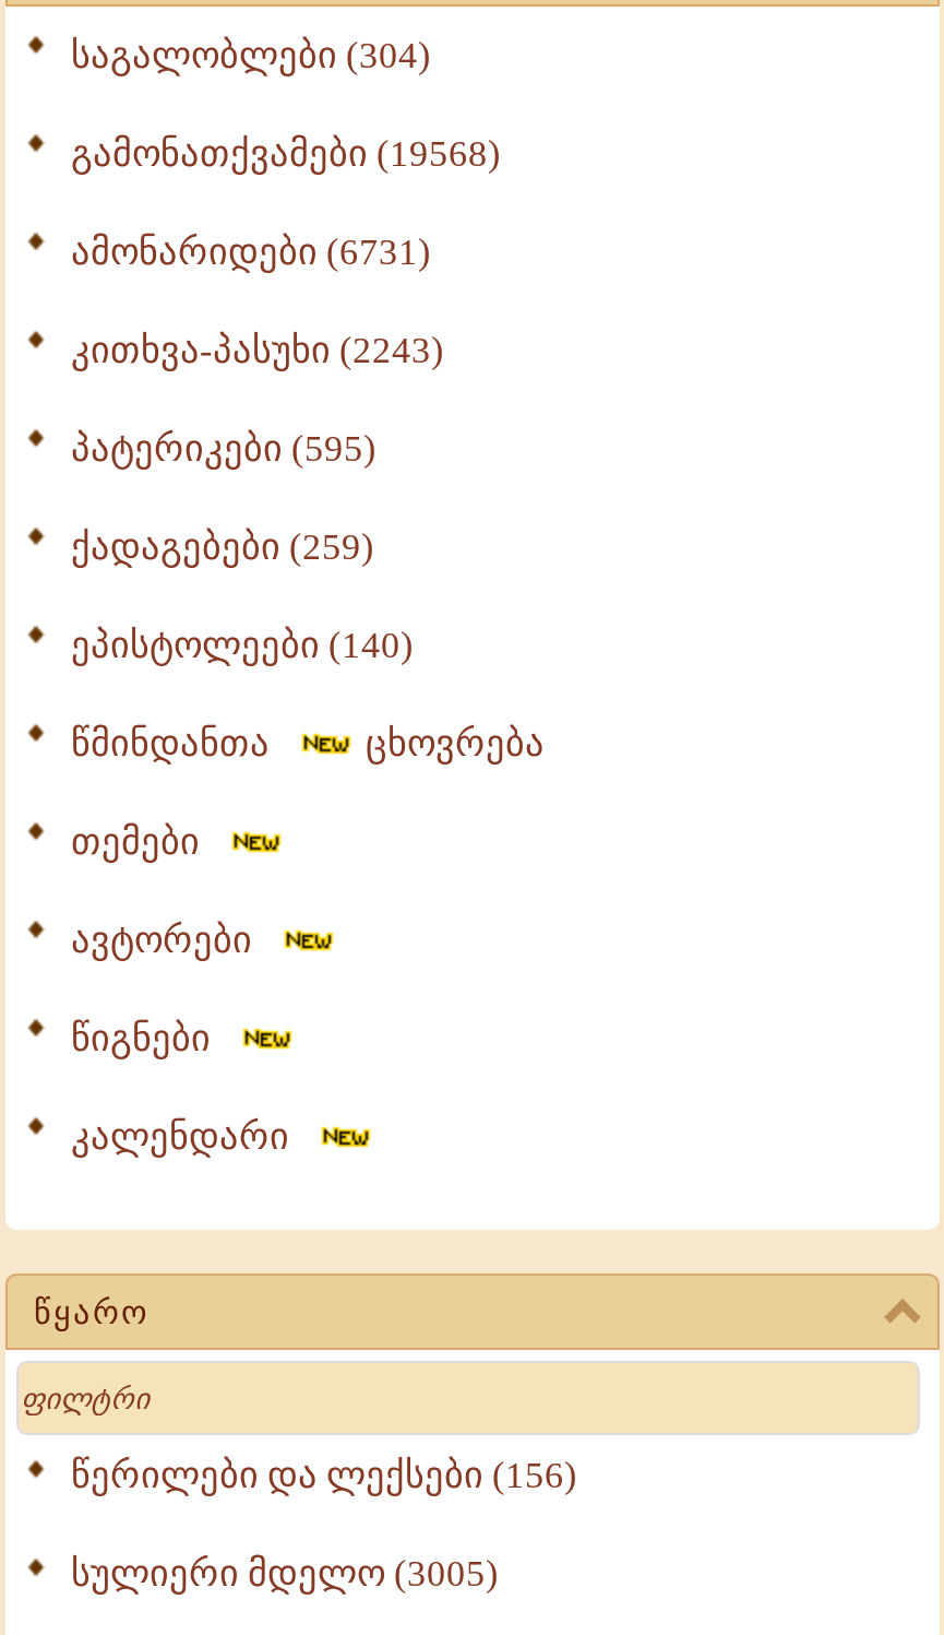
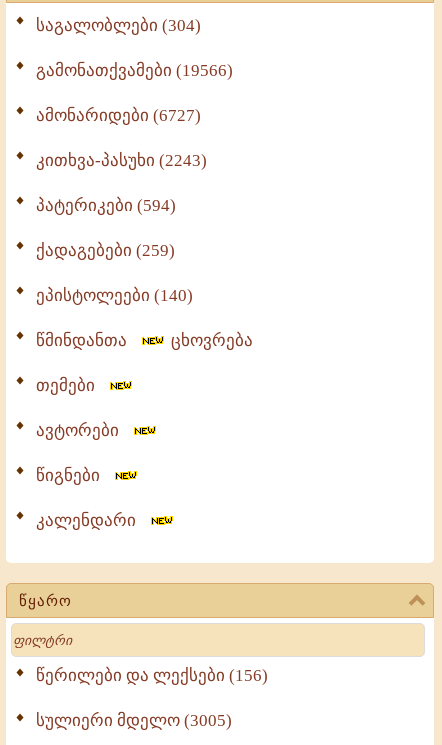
[71,133,501,175] გამონათქვამები (19568) -> [36,61,233,80] გამონათქვამები (19566)
[71,232,431,273] ამონარიდები (6731) -> [36,106,201,125] ამონარიდები (6727)
[71,428,377,470] პატერიკები (595) -> [36,196,176,215] პატერიკები (594)

